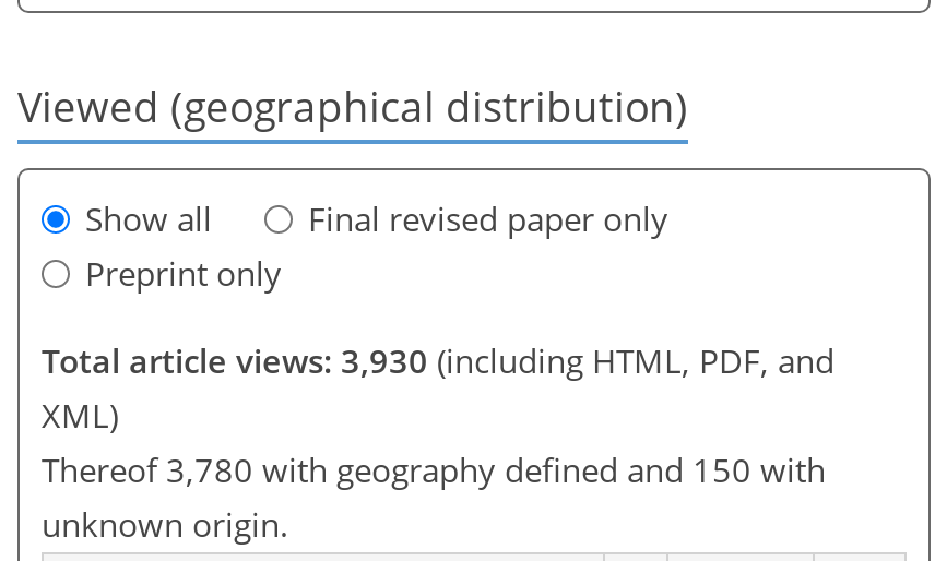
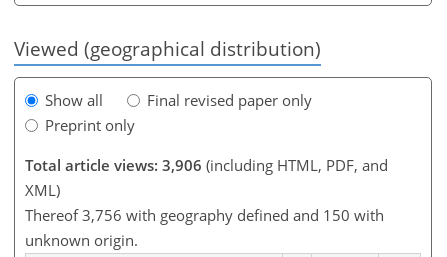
[42,339,835,382] Total article views: 3,930 (including HTML, PDF, and -> [25,155,388,175] Total article views: 3,906 (including HTML, PDF, and
[42,448,826,492] Thereof 3,780 with geography defined and 150 with -> [25,205,384,225] Thereof 3,756 with geography defined and 150 with

